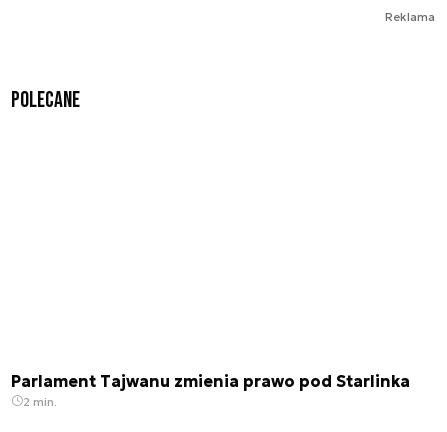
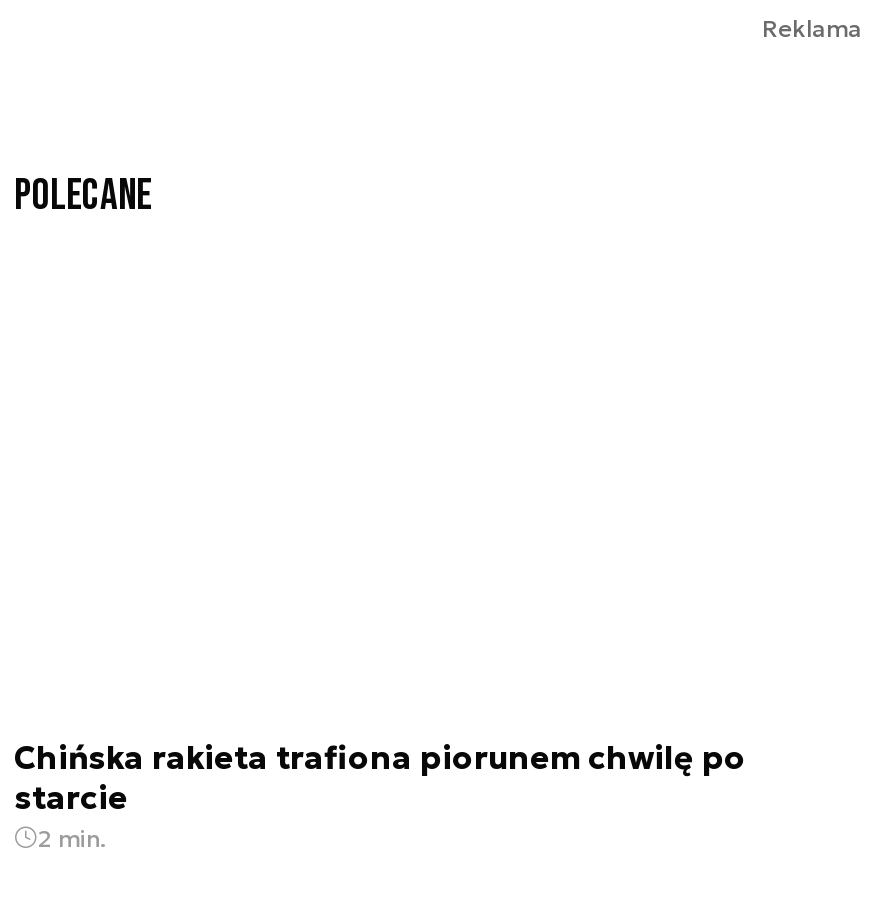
[11,371,410,391] Parlament Tajwanu zmienia prawo pod Starlinka -> [14,737,746,817] Chińska rakieta trafiona piorunem chwilę po | starcie

